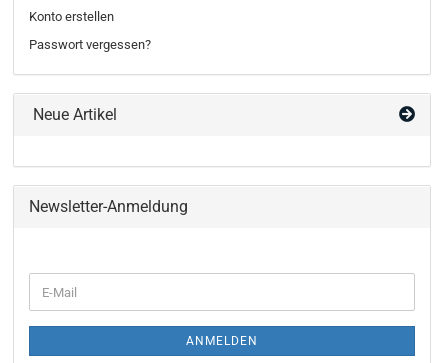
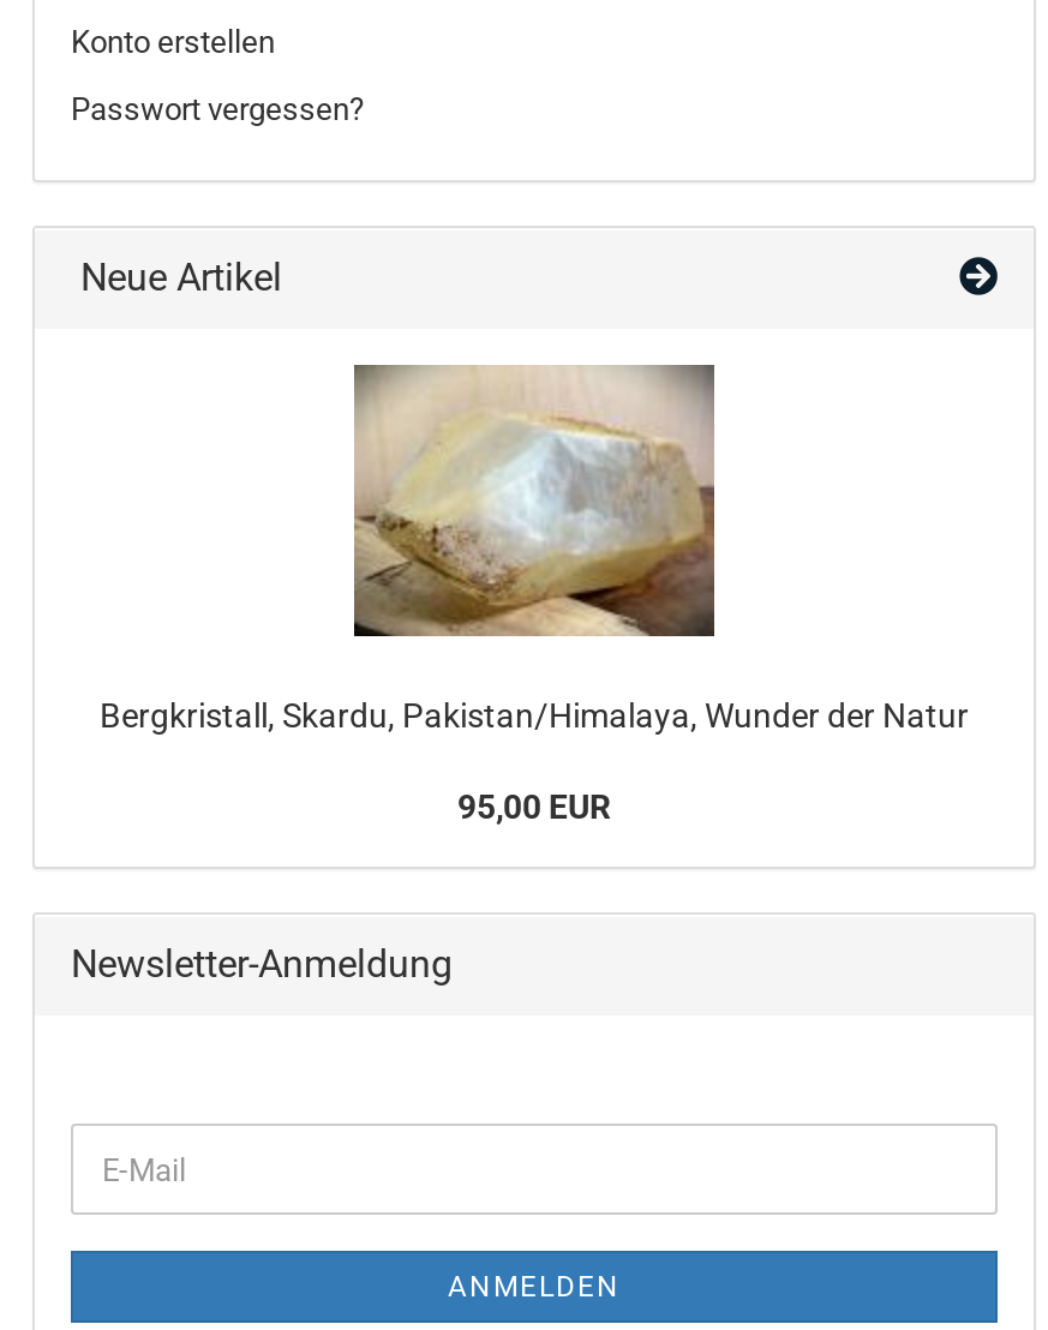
none -> [100,363,969,826] [image] | Bergkristall, Skardu, Pakistan/Himalaya, Wunder der Natur | 95,00 EUR

